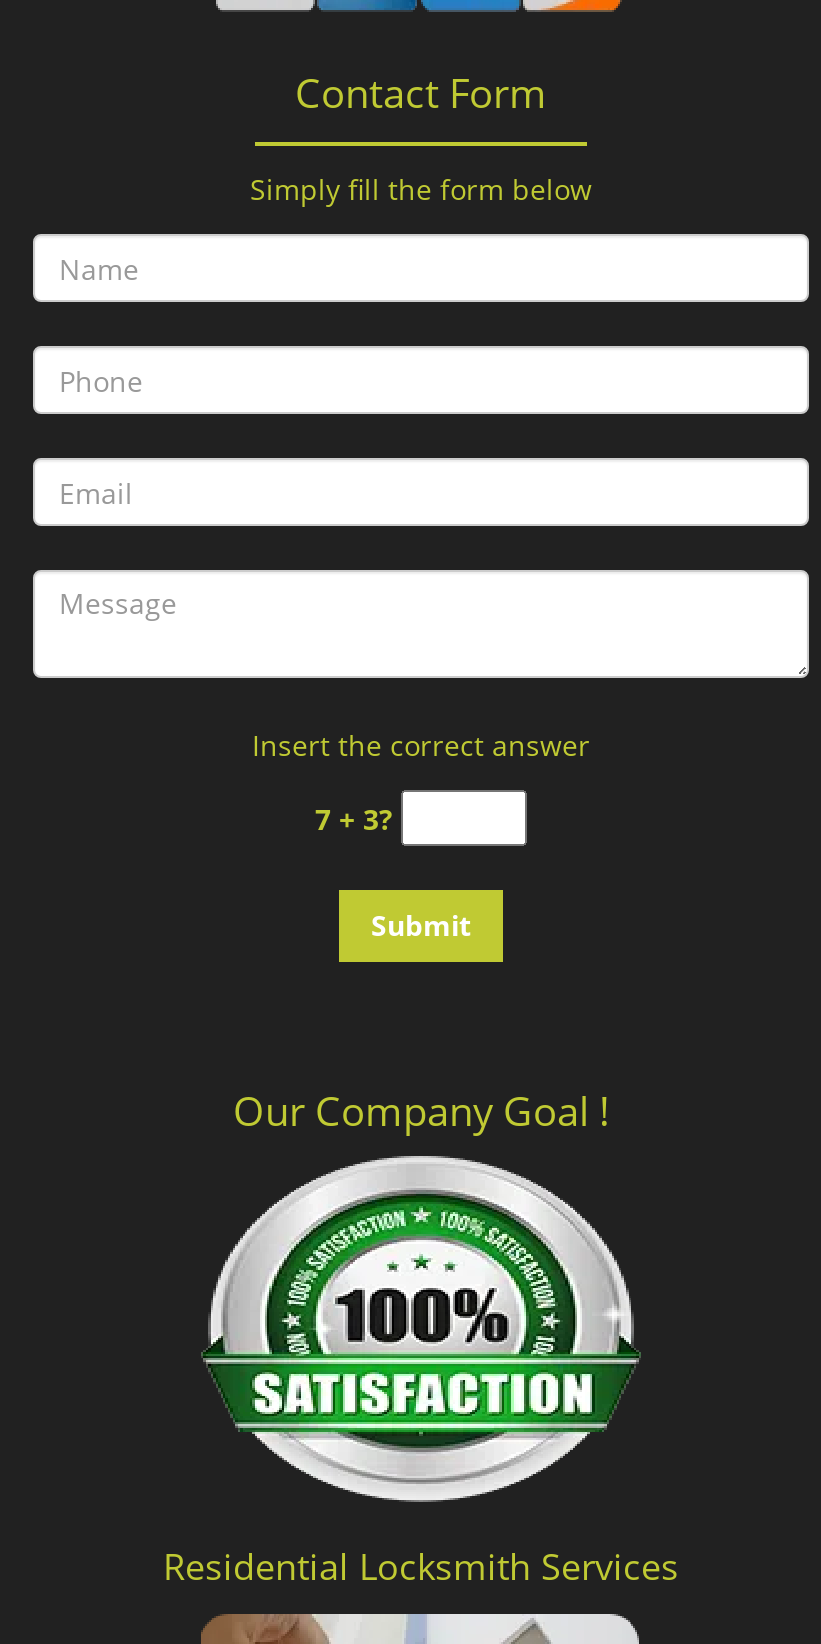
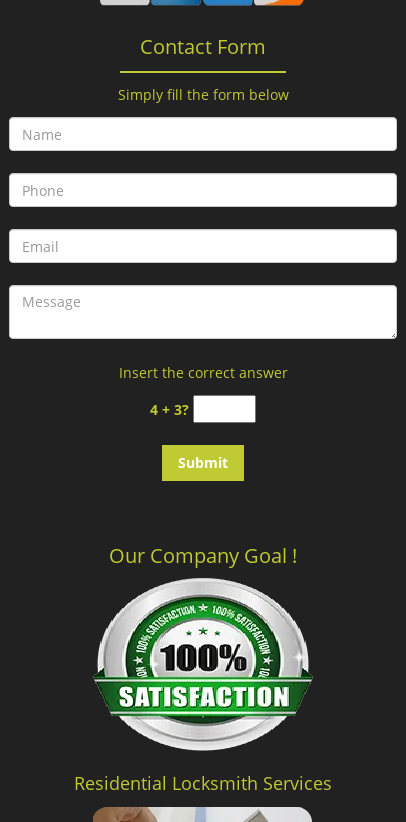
[315,800,393,838] 7 + 3? -> [150,400,189,419] 4 + 3?

